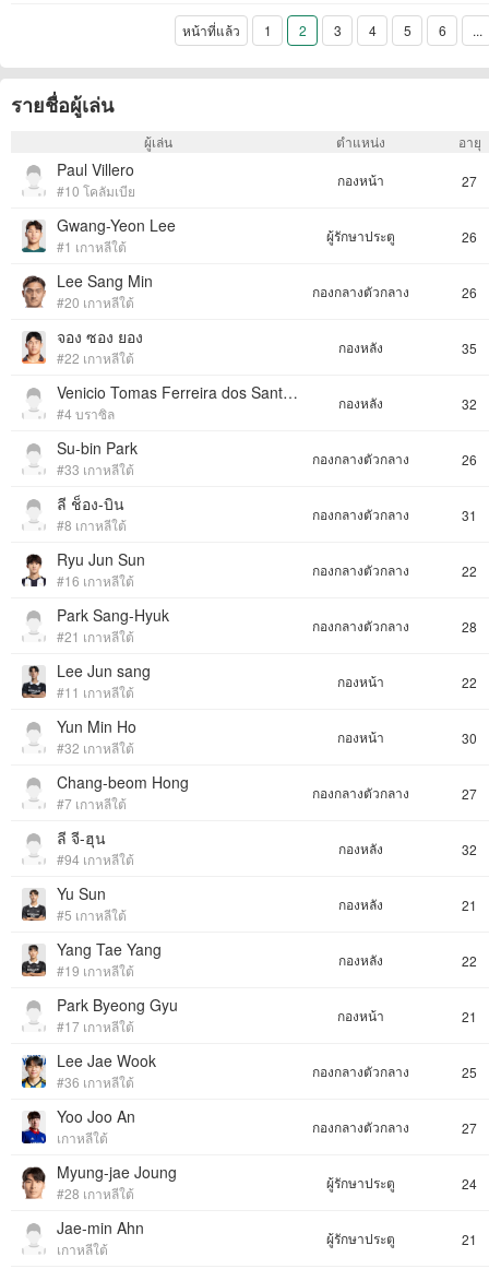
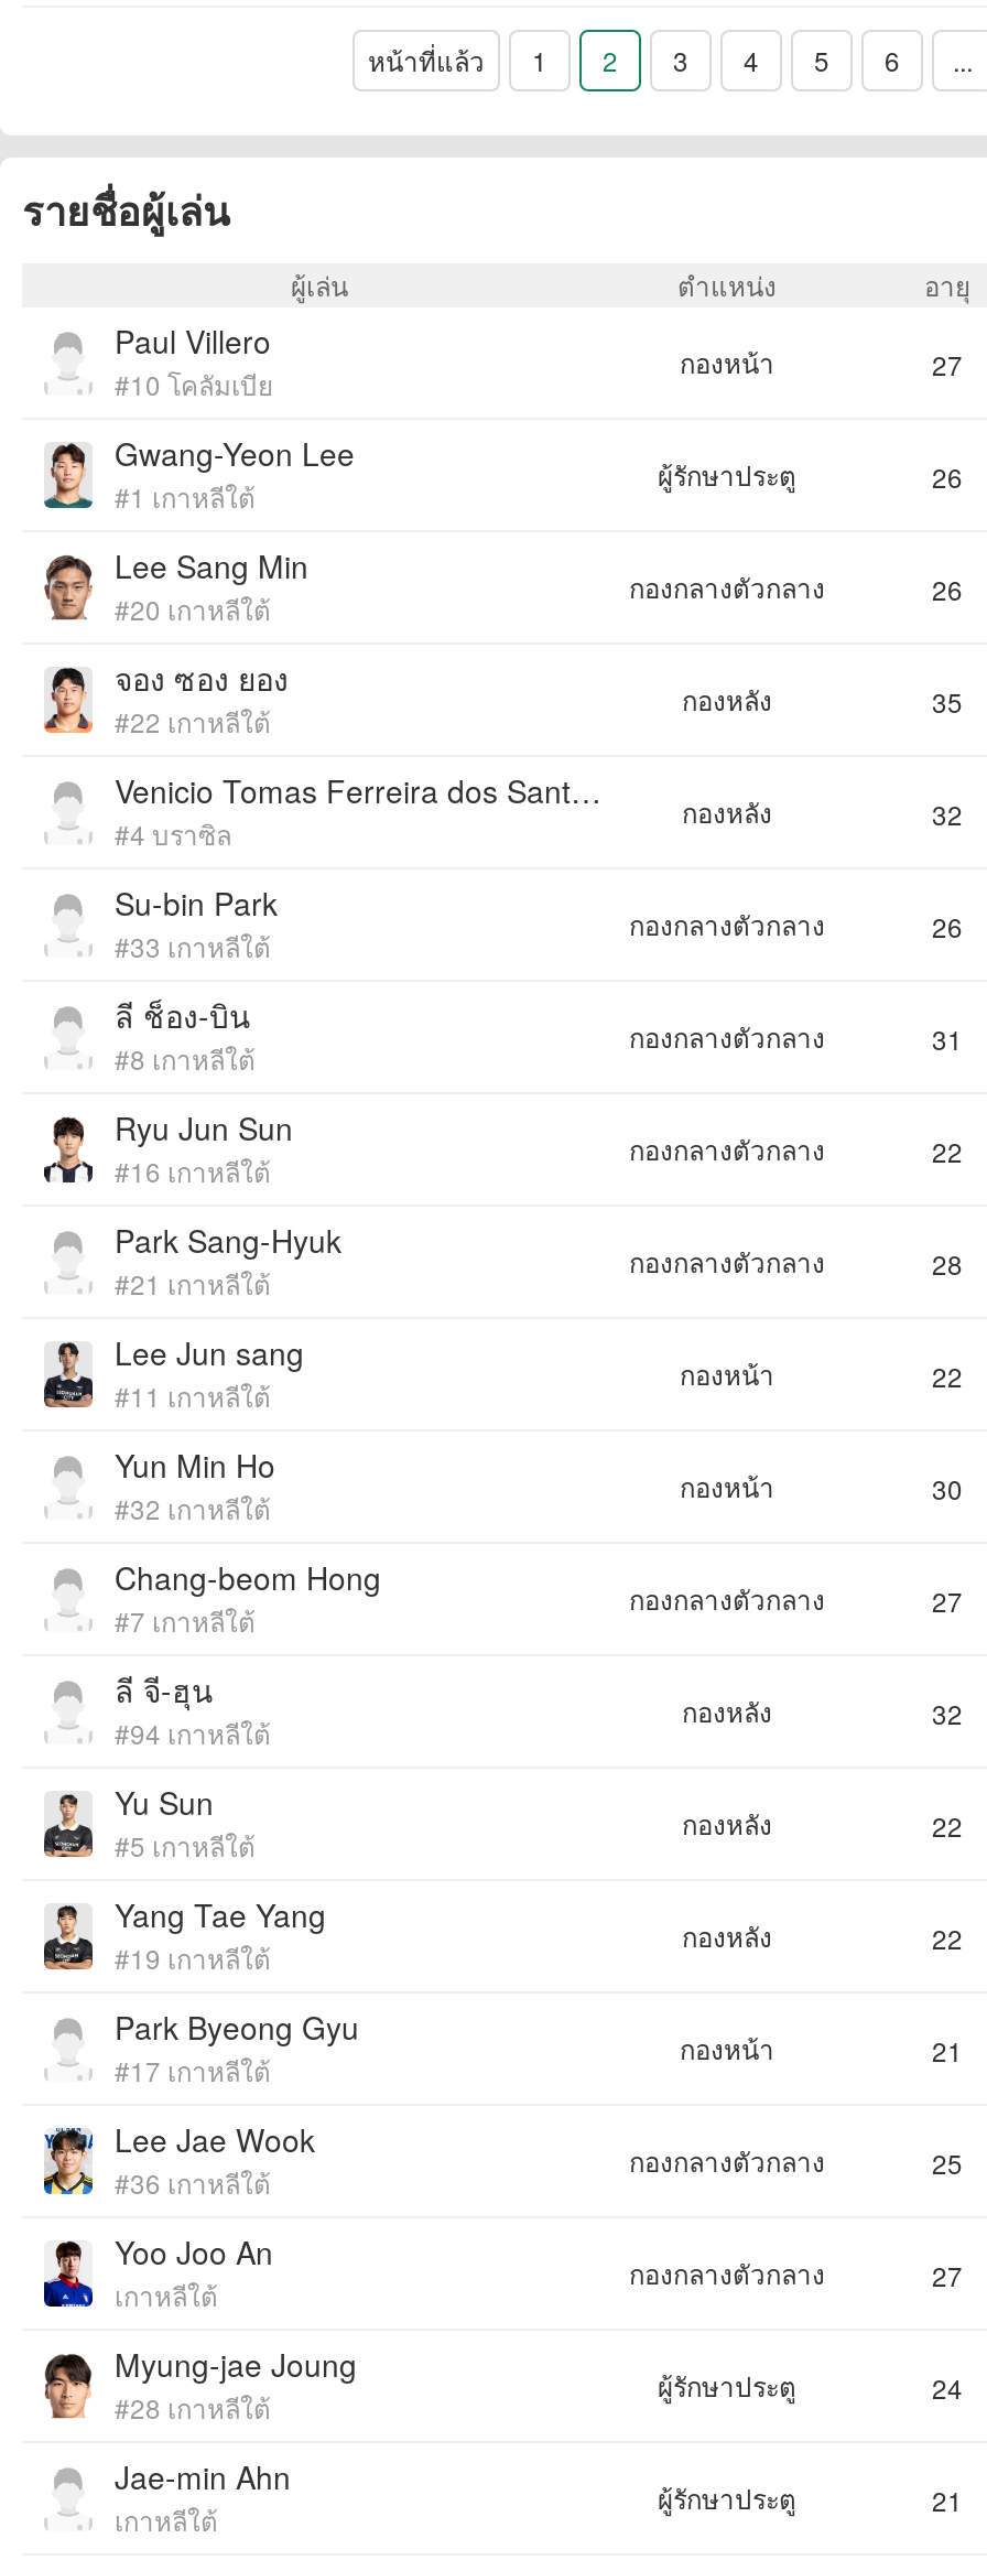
[462,895,477,914] 21 -> [932,1805,963,1843] 22

